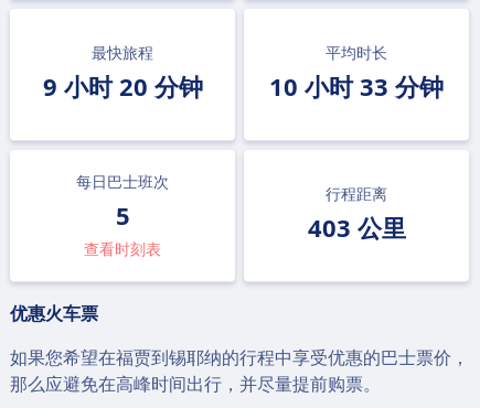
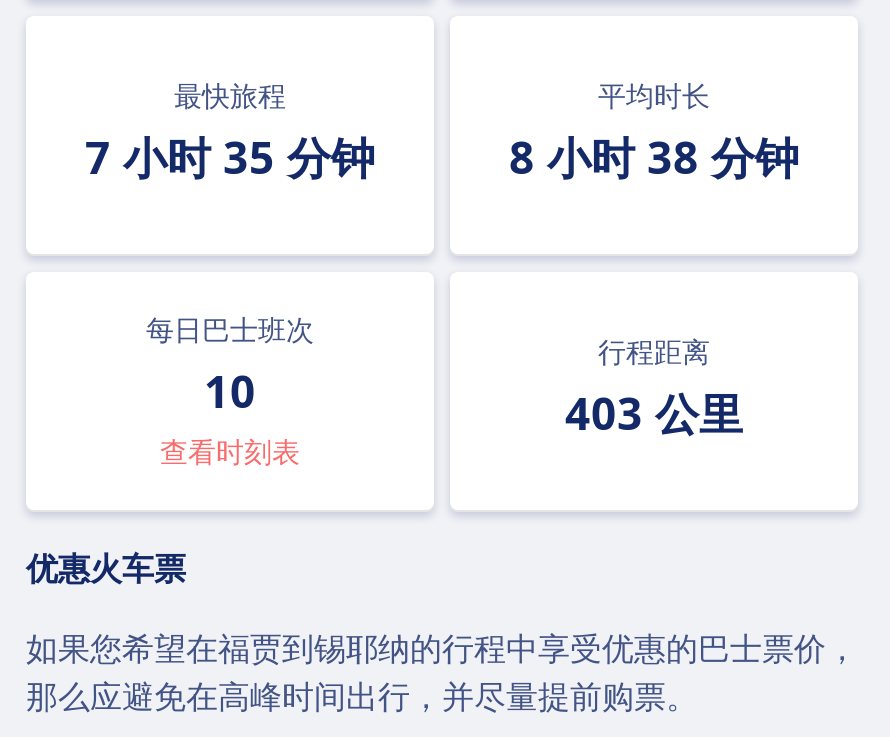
[42,69,202,103] 9 小时 20 分钟 -> [85,126,375,186] 7 小时 35 分钟
[269,69,444,103] 10 小时 33 分钟 -> [509,126,799,186] 8 小时 38 分钟
[115,198,130,232] 5 -> [204,360,256,420] 10

